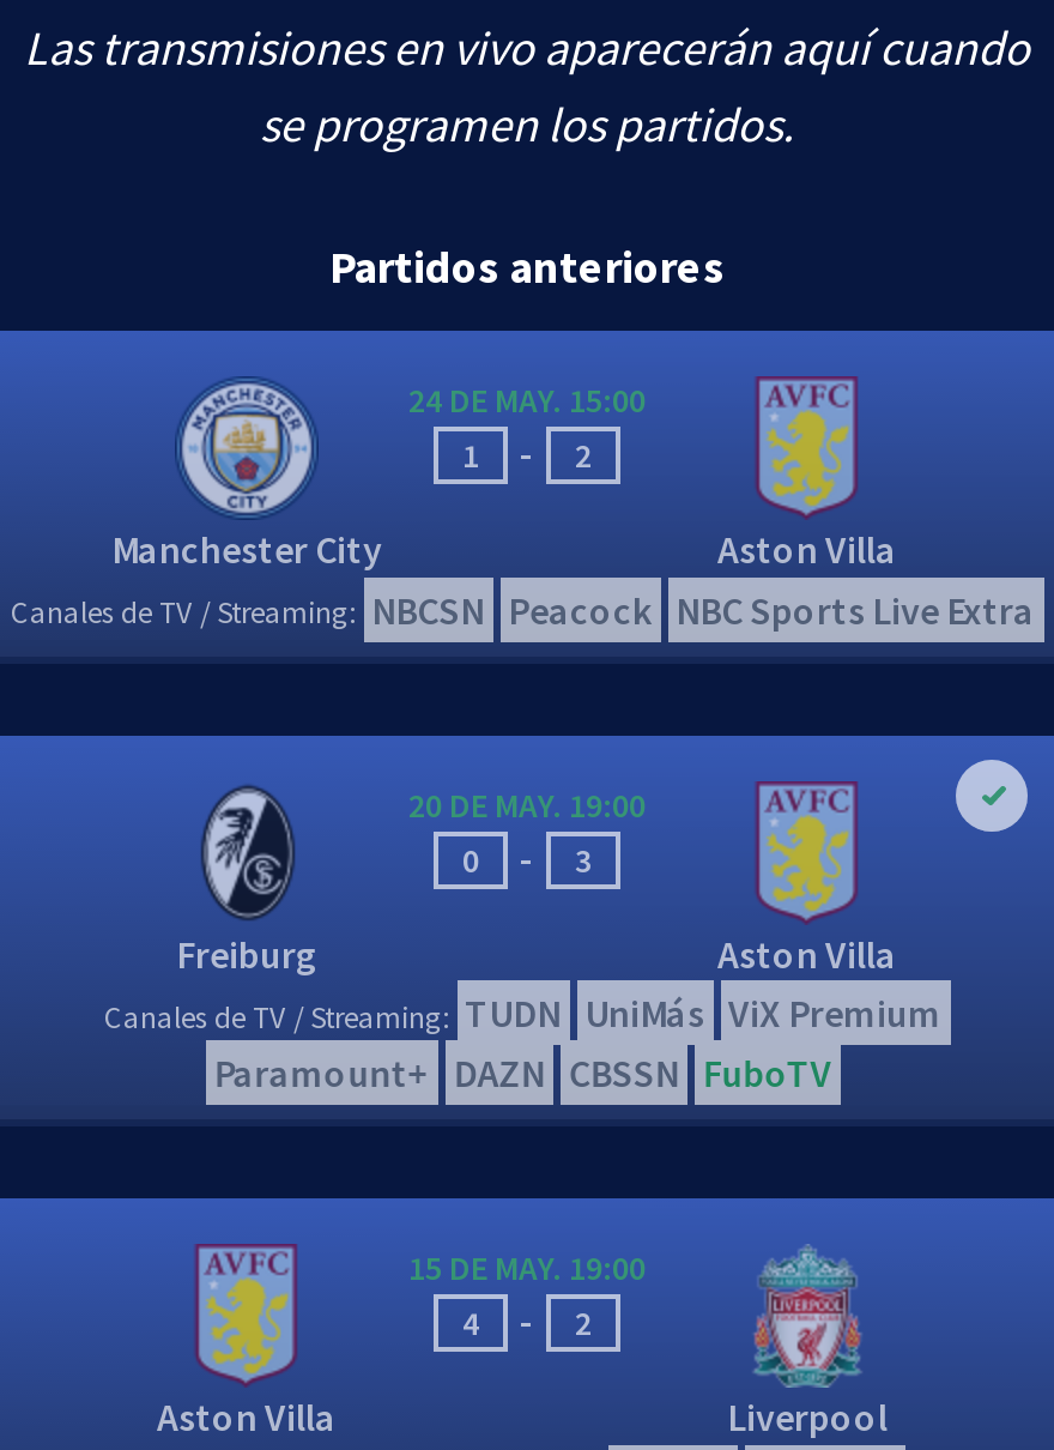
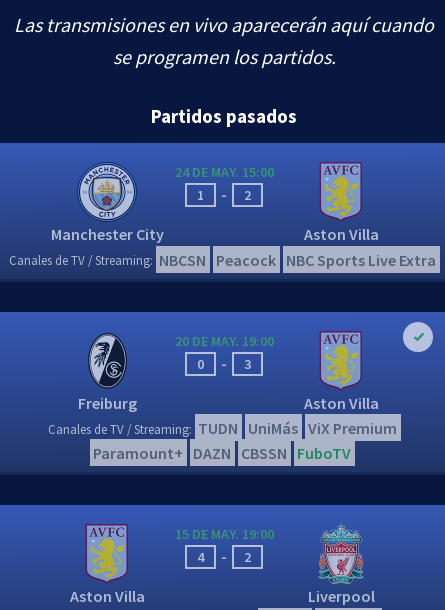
[329,238,725,296] Partidos anteriores -> [151,104,297,128] Partidos pasados

